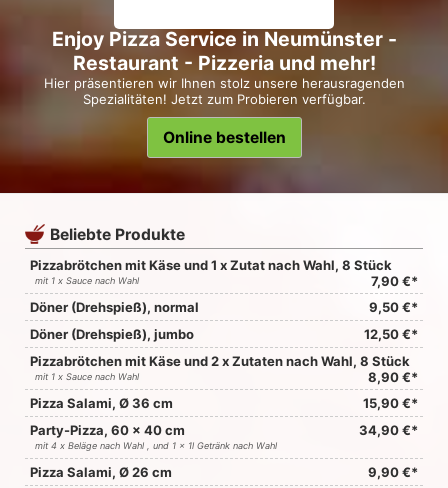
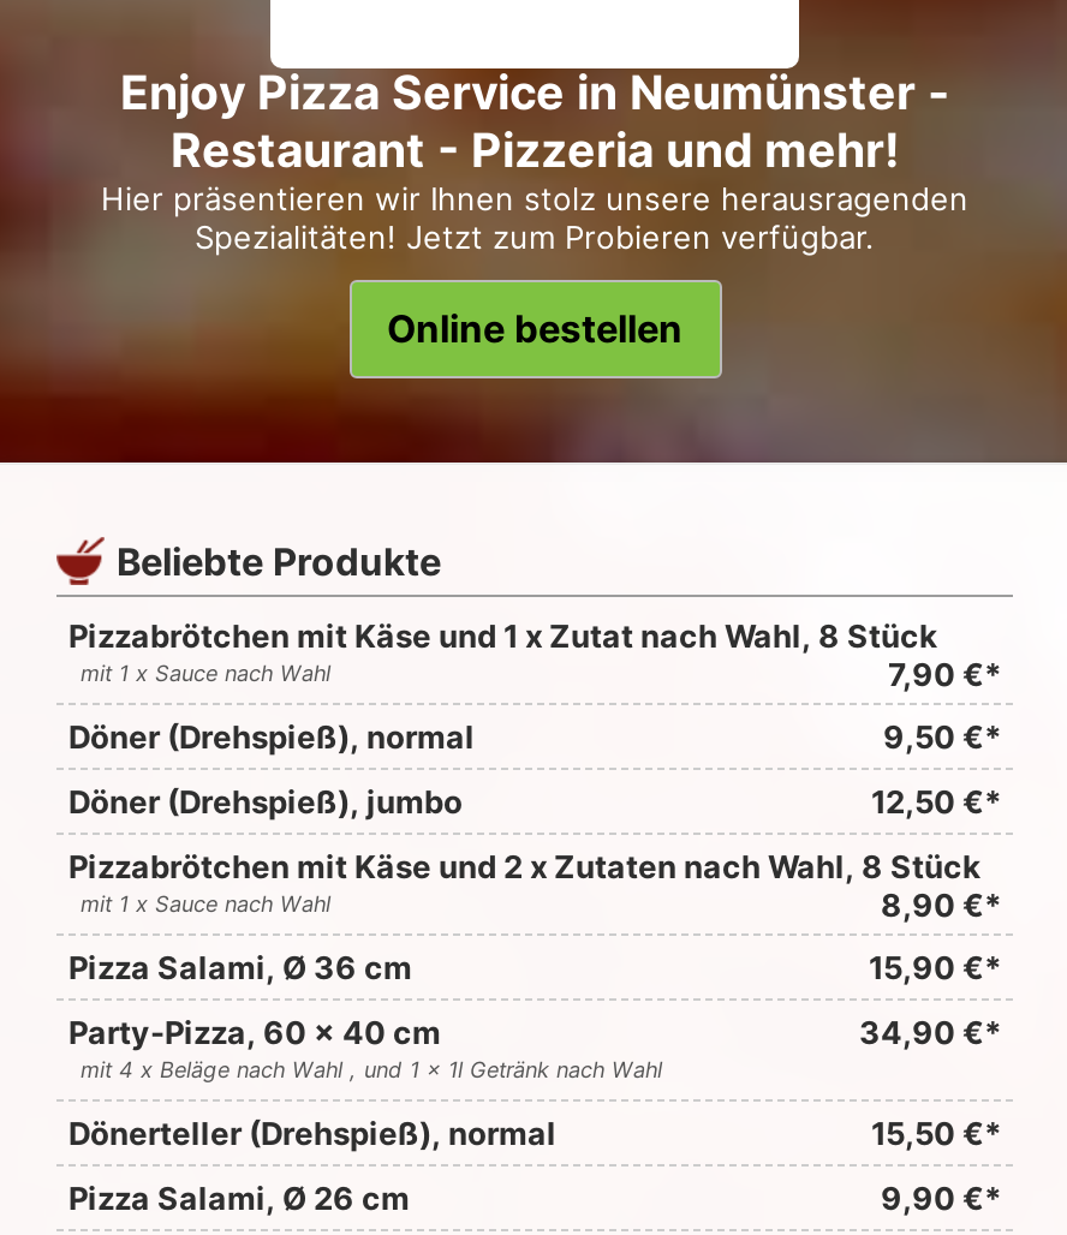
none -> [68,1114,1001,1152] Dönerteller (Drehspieß), normal | 15,50 €*

